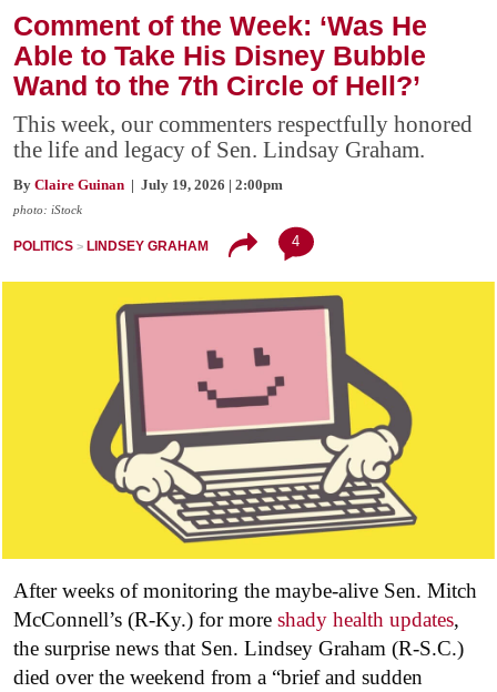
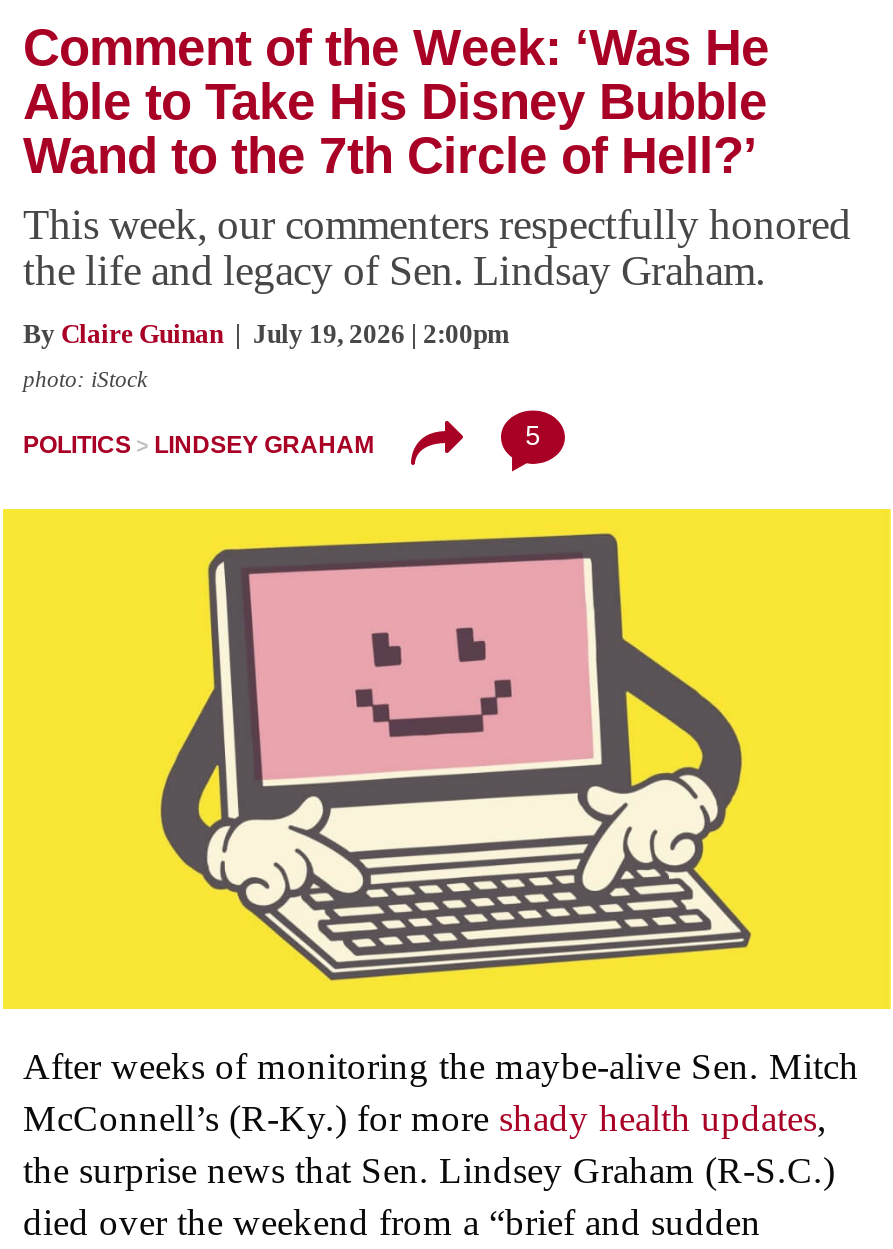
[292,233,300,250] 4 -> [525,421,539,451] 5

